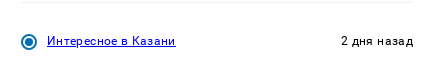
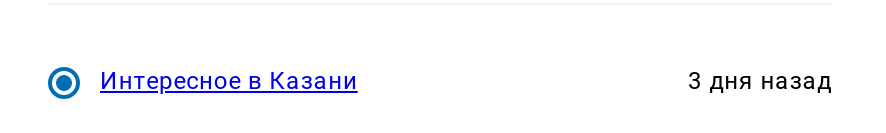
[341,34,413,48] 2 дня назад -> [688,68,832,96] 3 дня назад

